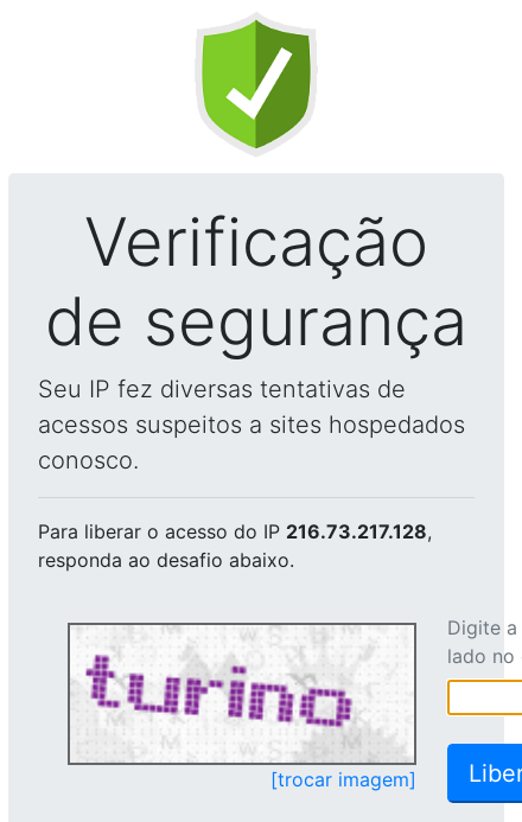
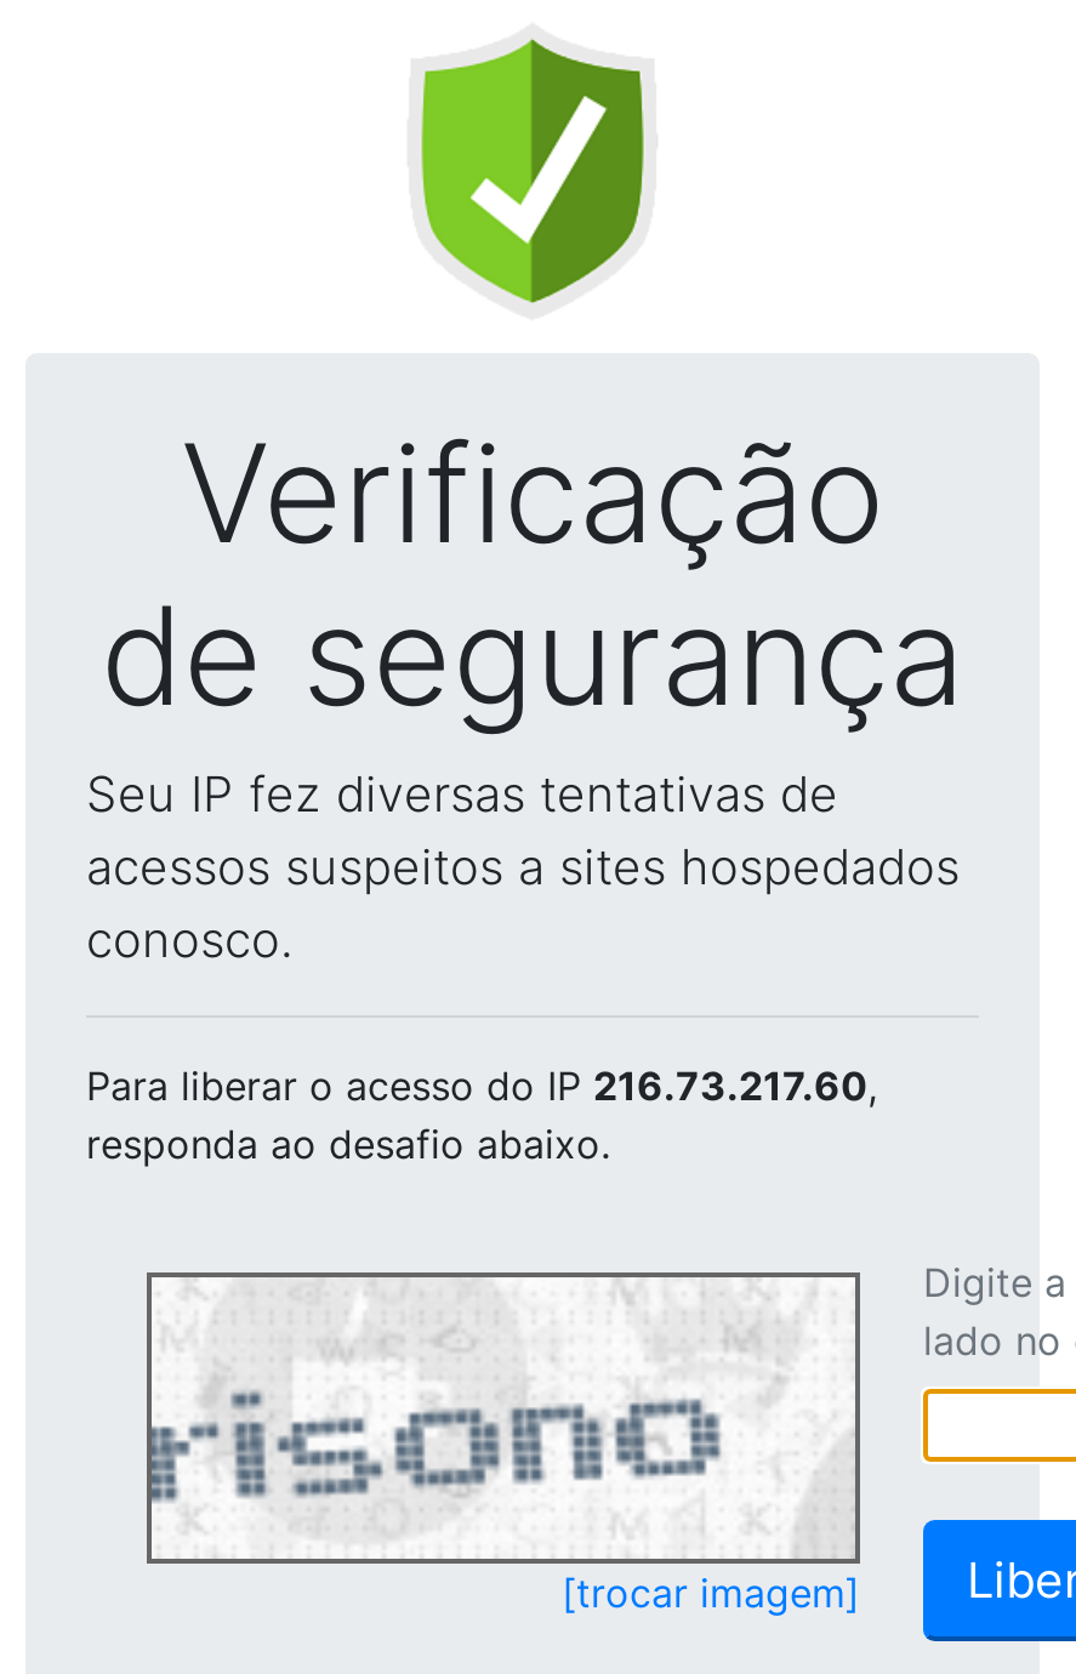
[38,520,432,543] Para liberar o acesso do IP 216.73.217.128, -> [86,1061,877,1110] Para liberar o acesso do IP 216.73.217.60,
[70,649,361,759] [image] -> [149,1314,744,1554] [image]

